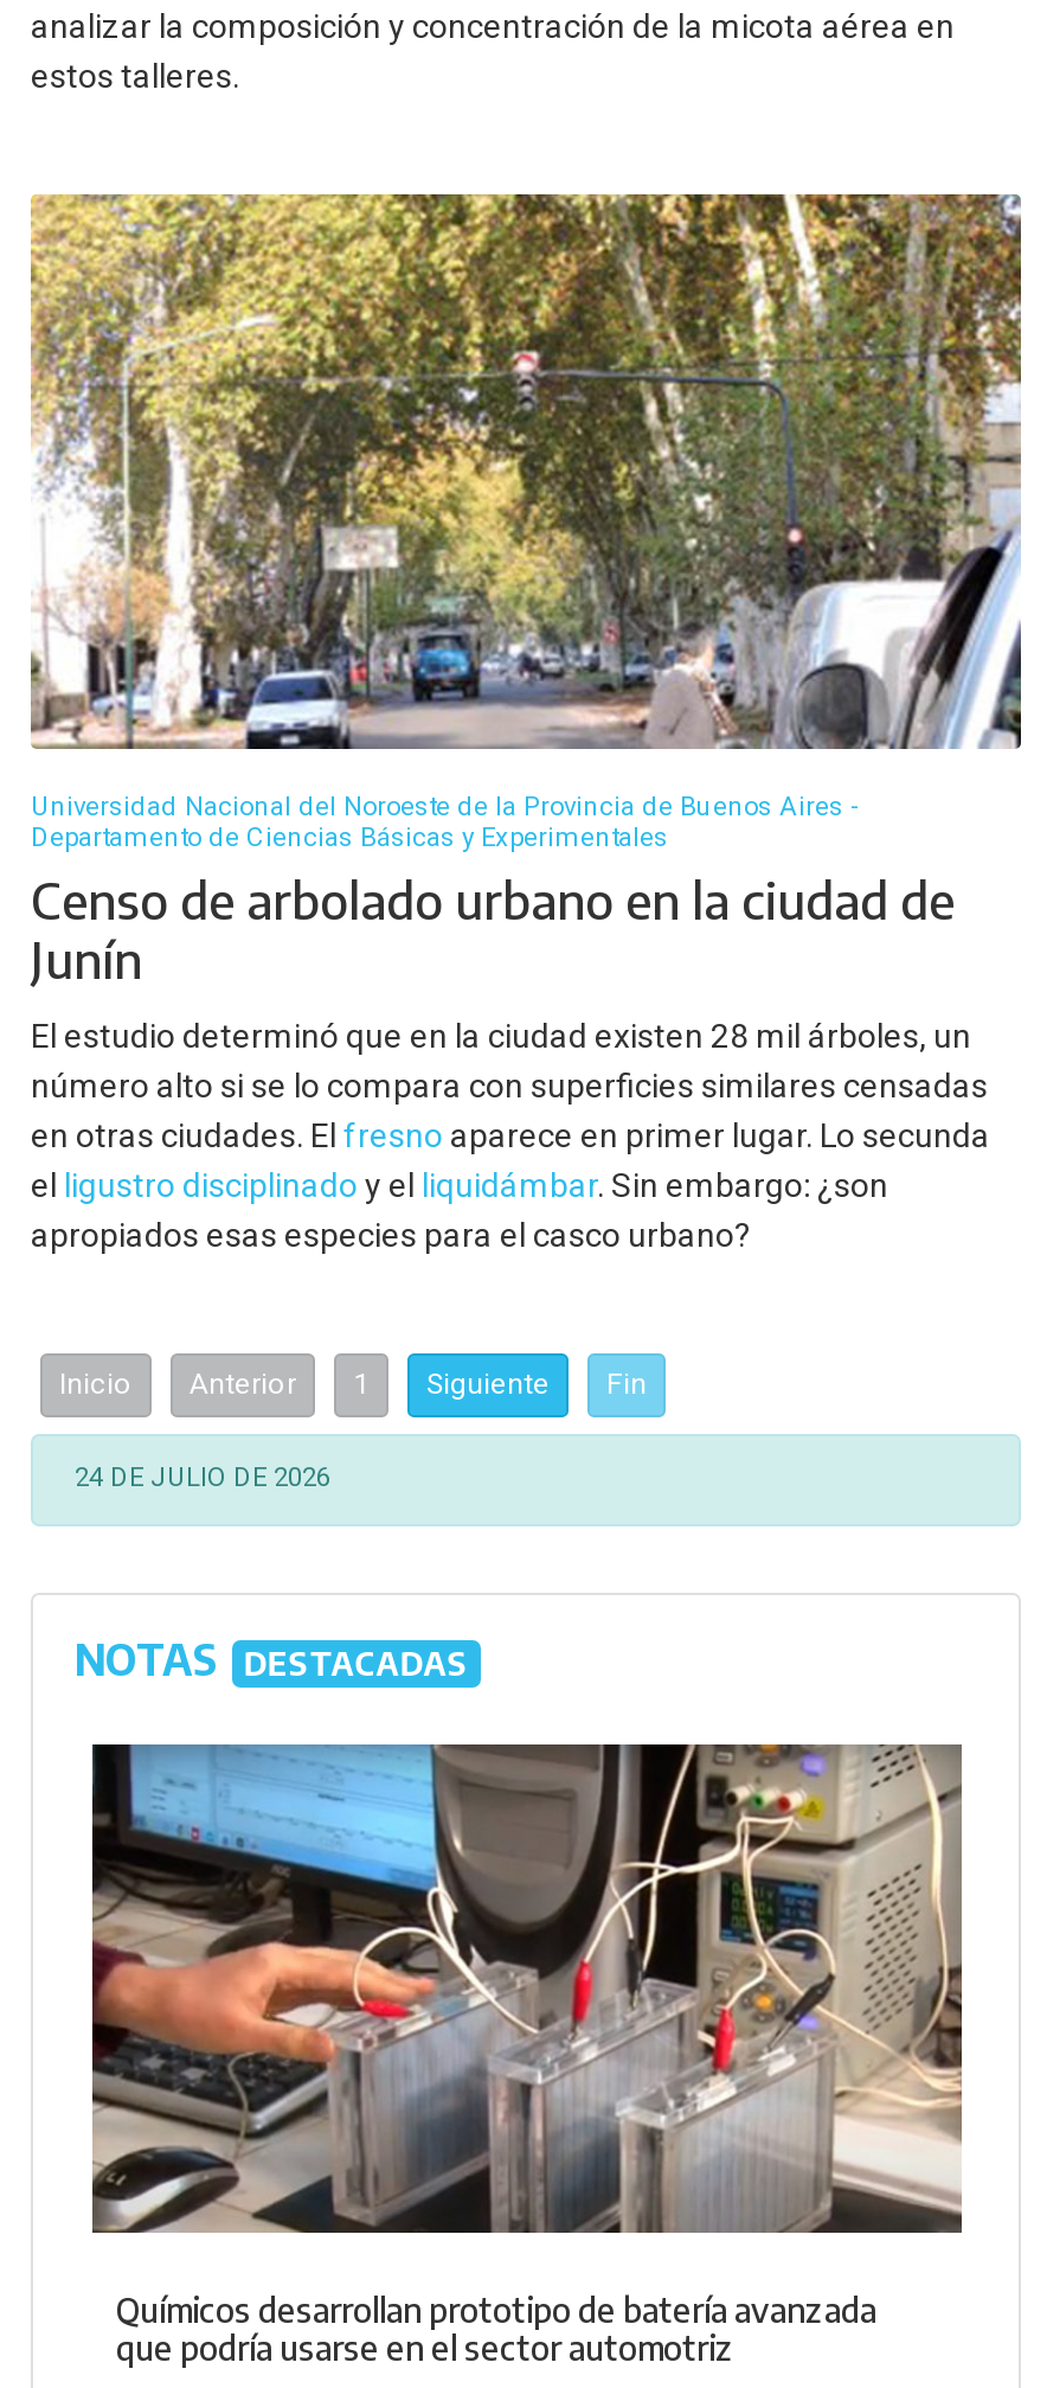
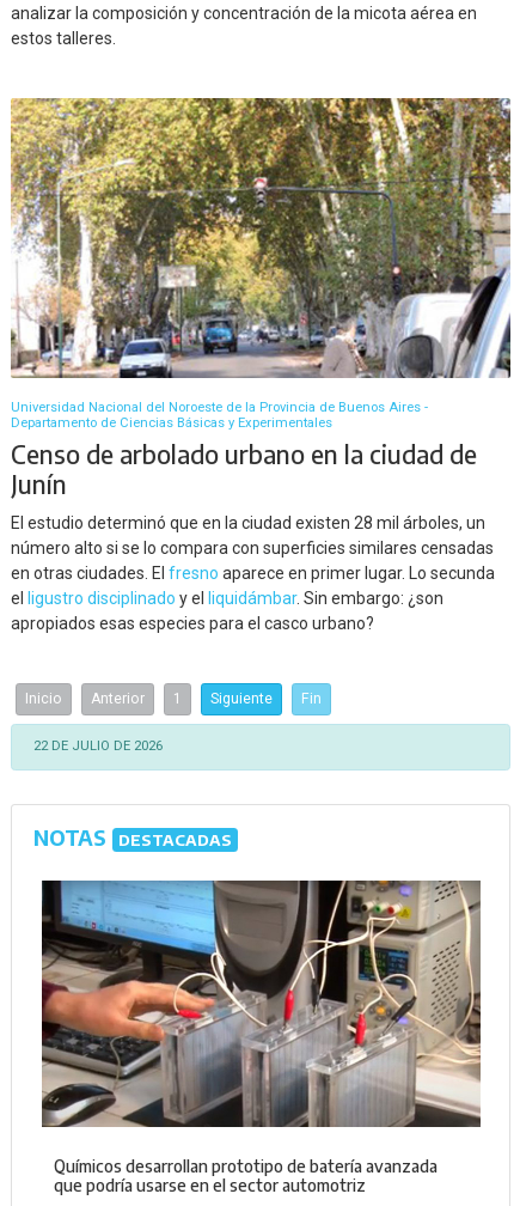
[75,1464,330,1494] 24 DE JULIO DE 2026 -> [33,739,162,754] 22 DE JULIO DE 2026

